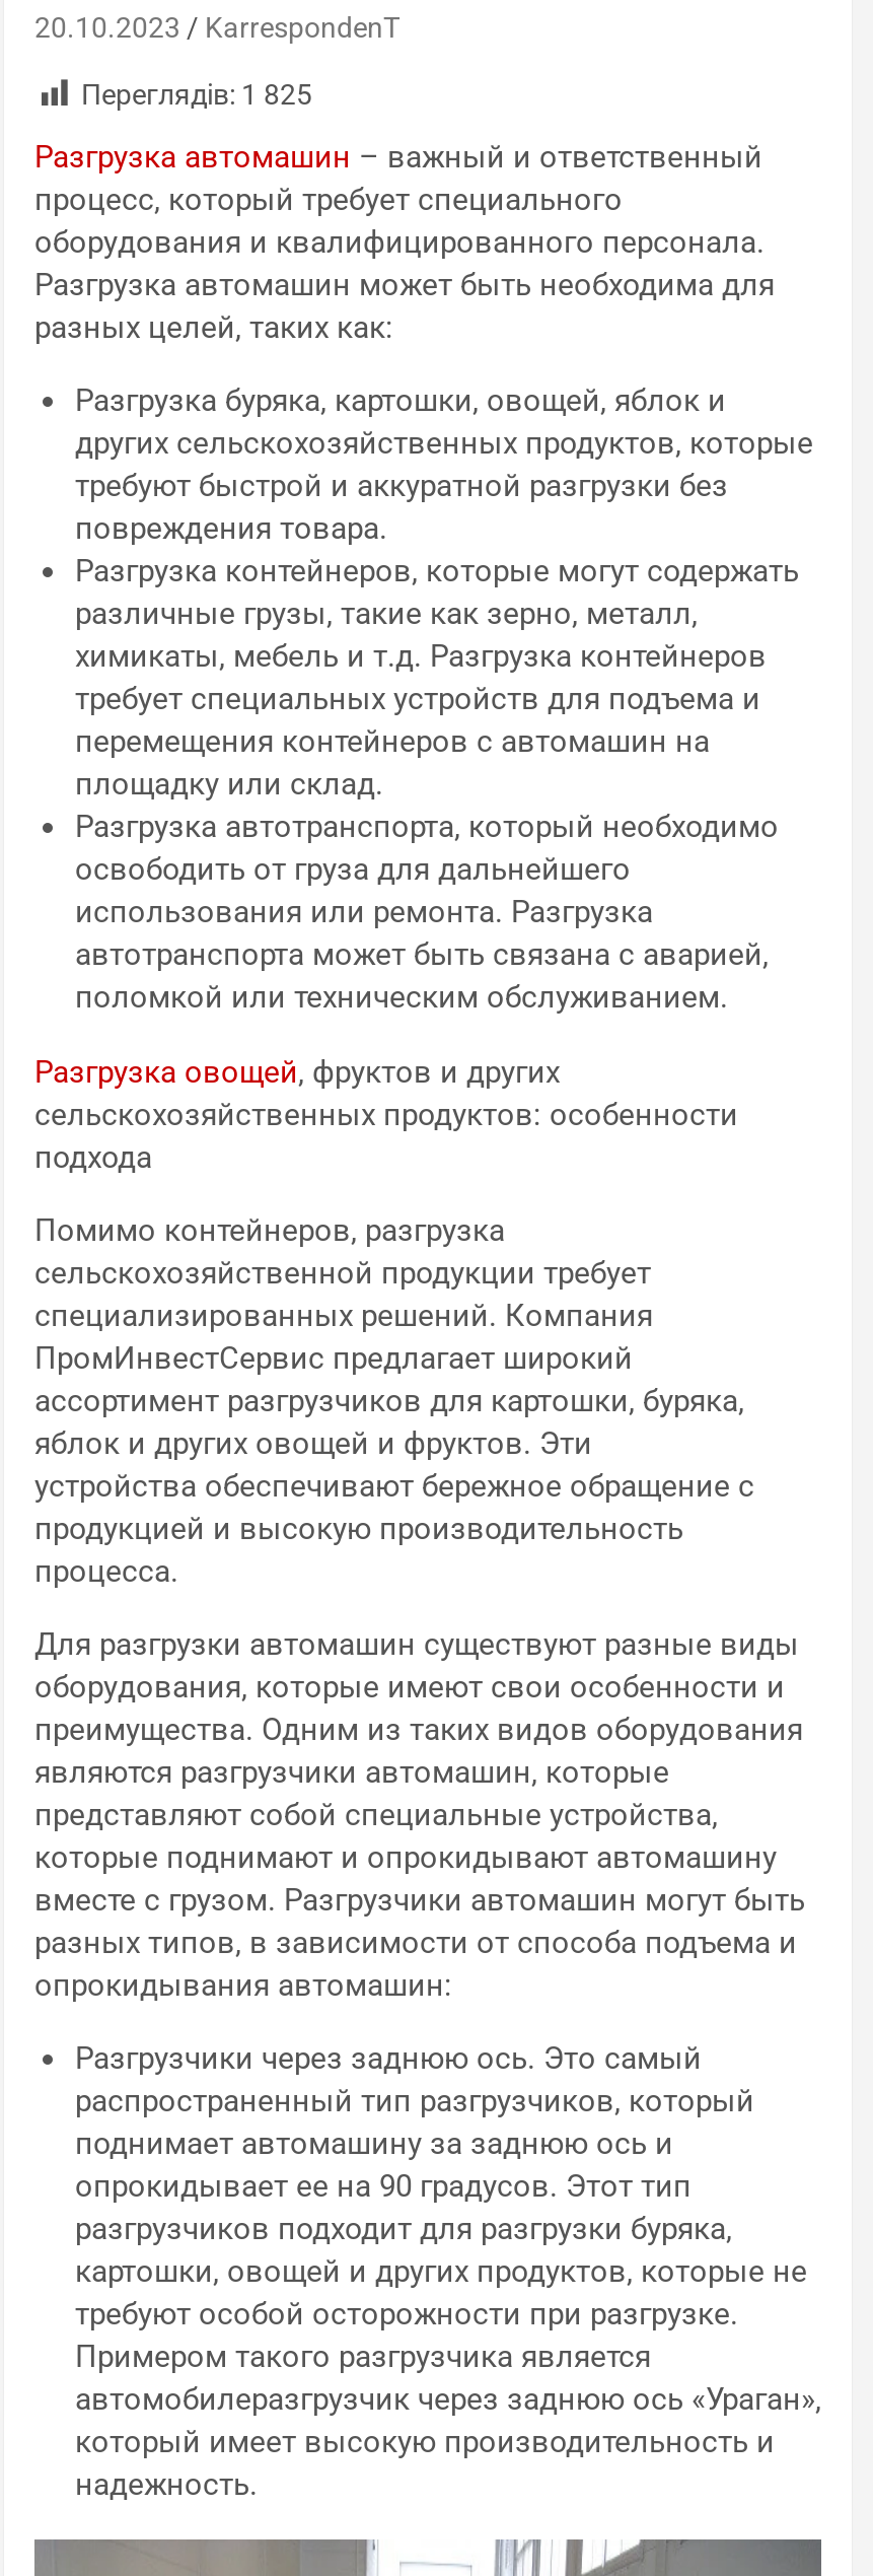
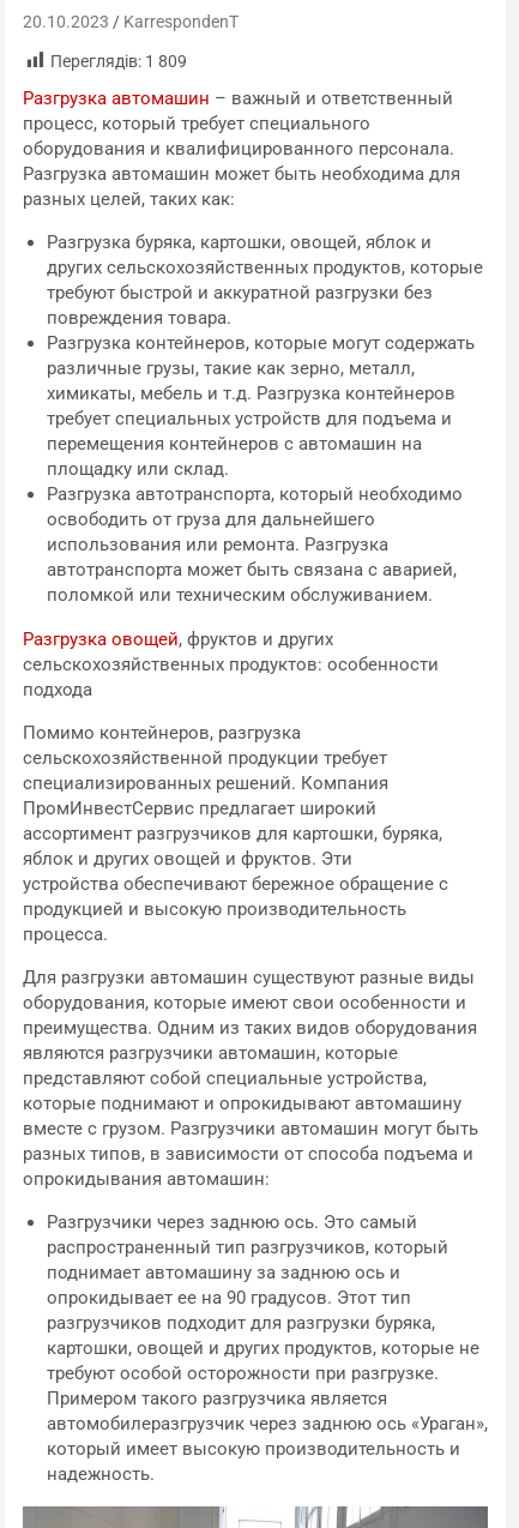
[81,78,312,110] Переглядів: 1 825 -> [50,51,187,71] Переглядів: 1 809

